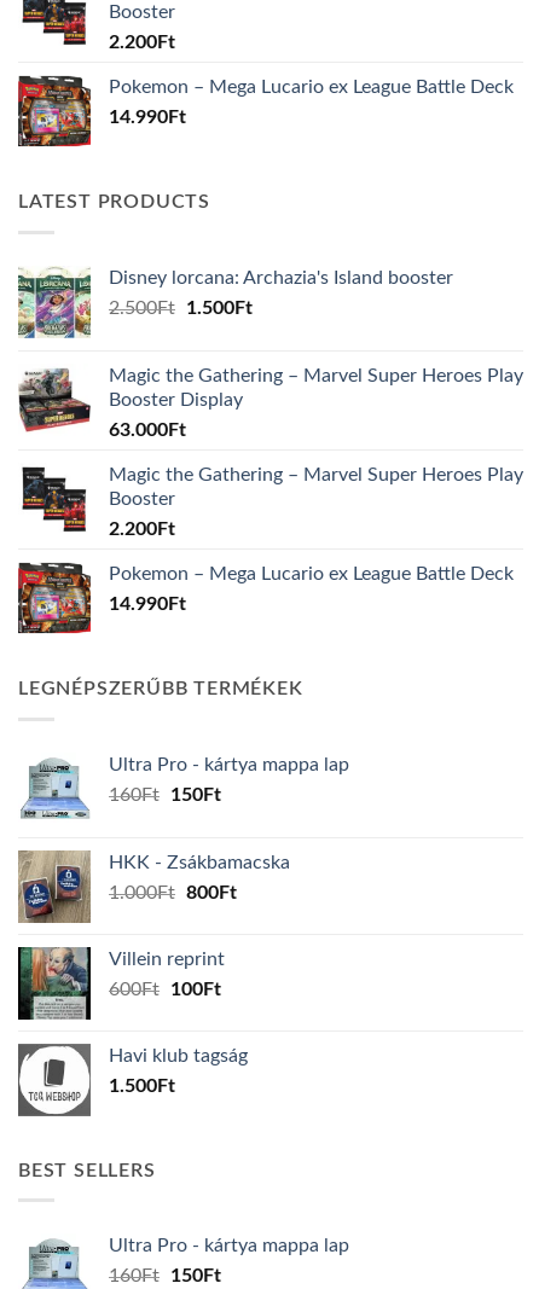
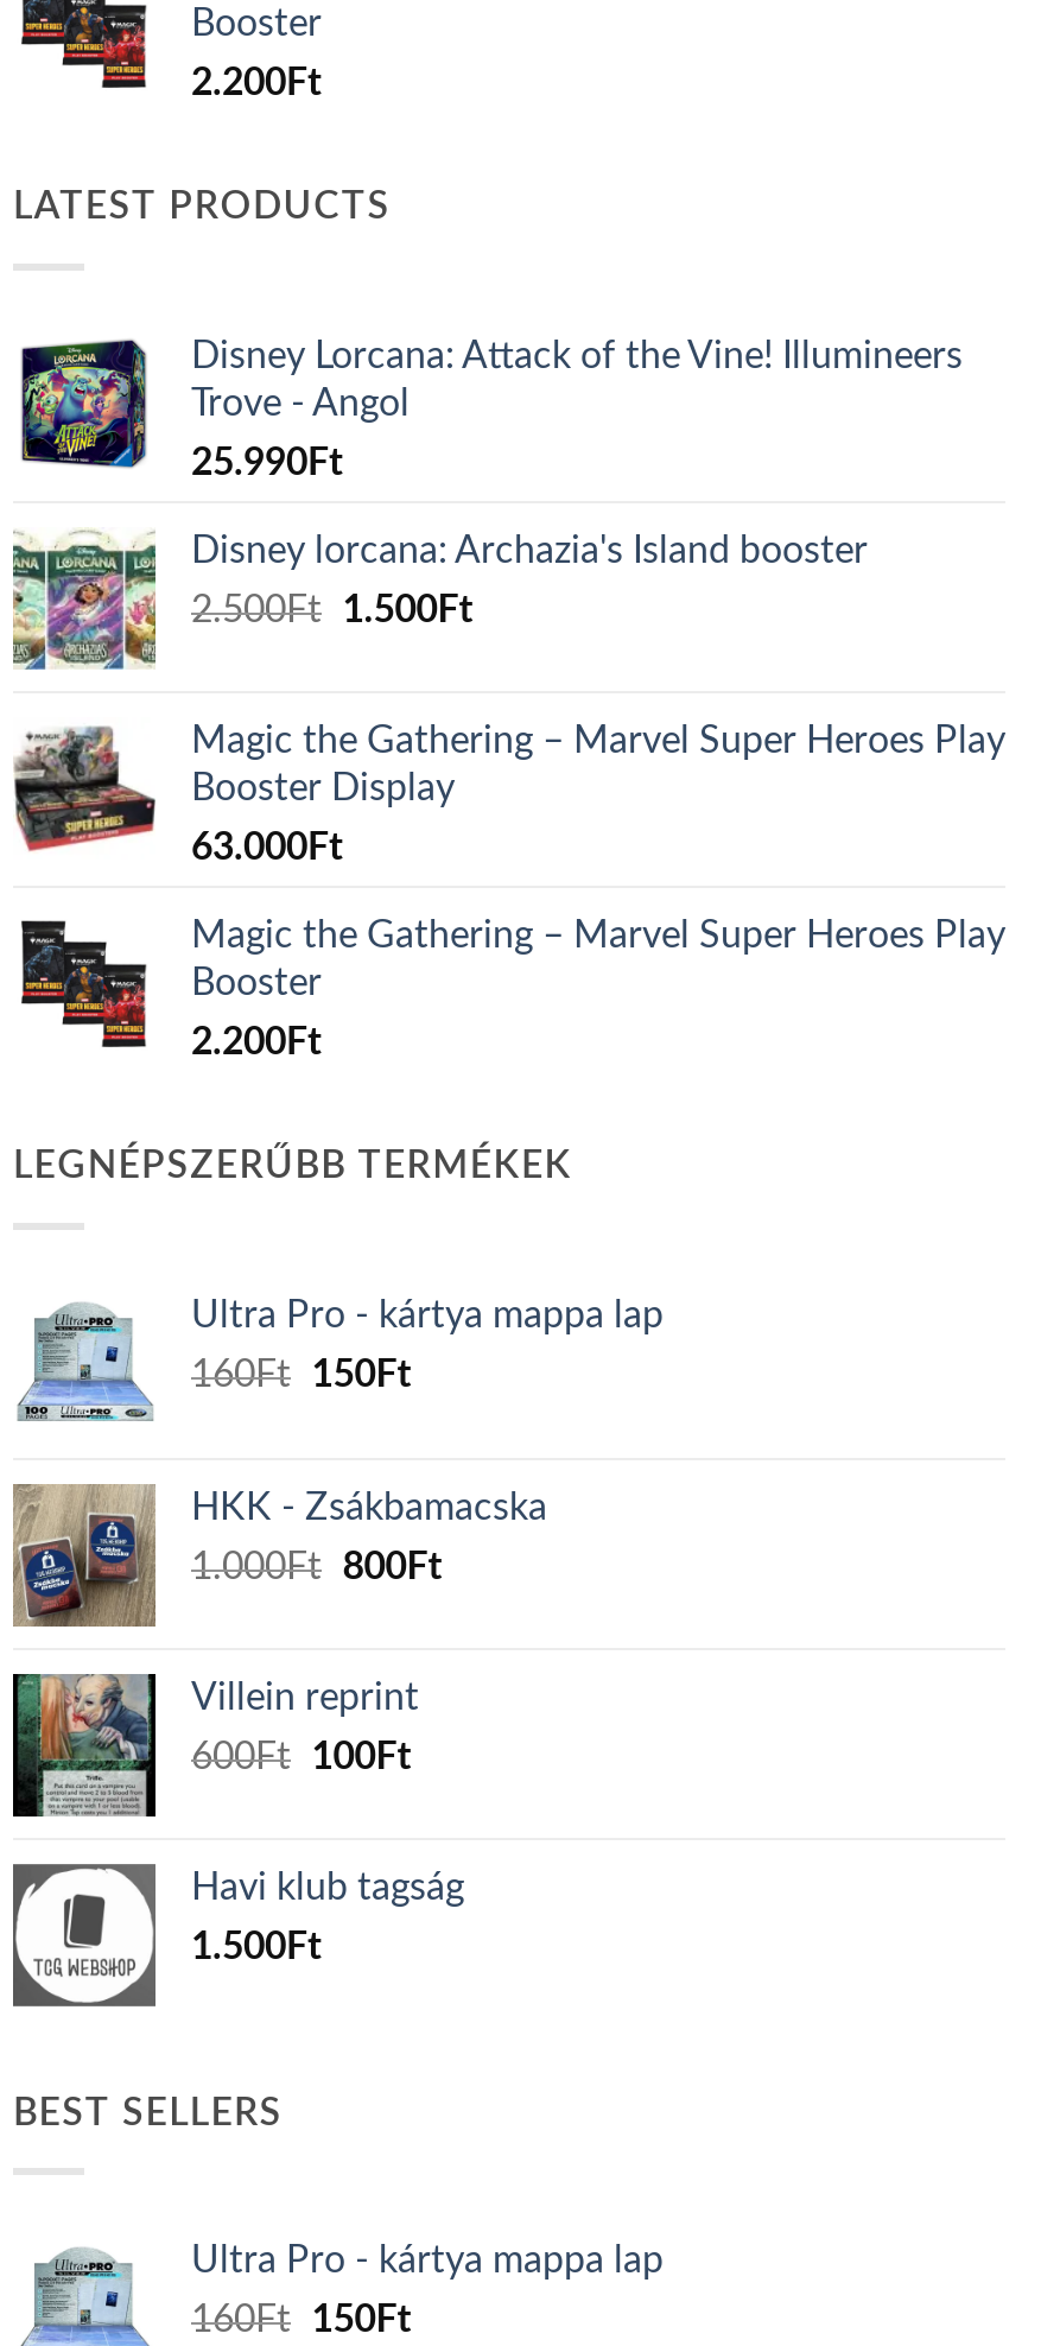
[17,75,514,147] [image] | Pokemon – Mega Lucario ex League Battle Deck | 14.990Ft -> none
none -> [20,337,963,482] [image] | Disney Lorcana: Attack of the Vine! Illumineers | Trove - Angol | 25.990Ft
[17,562,514,634] [image] | Pokemon – Mega Lucario ex League Battle Deck | 14.990Ft -> none

